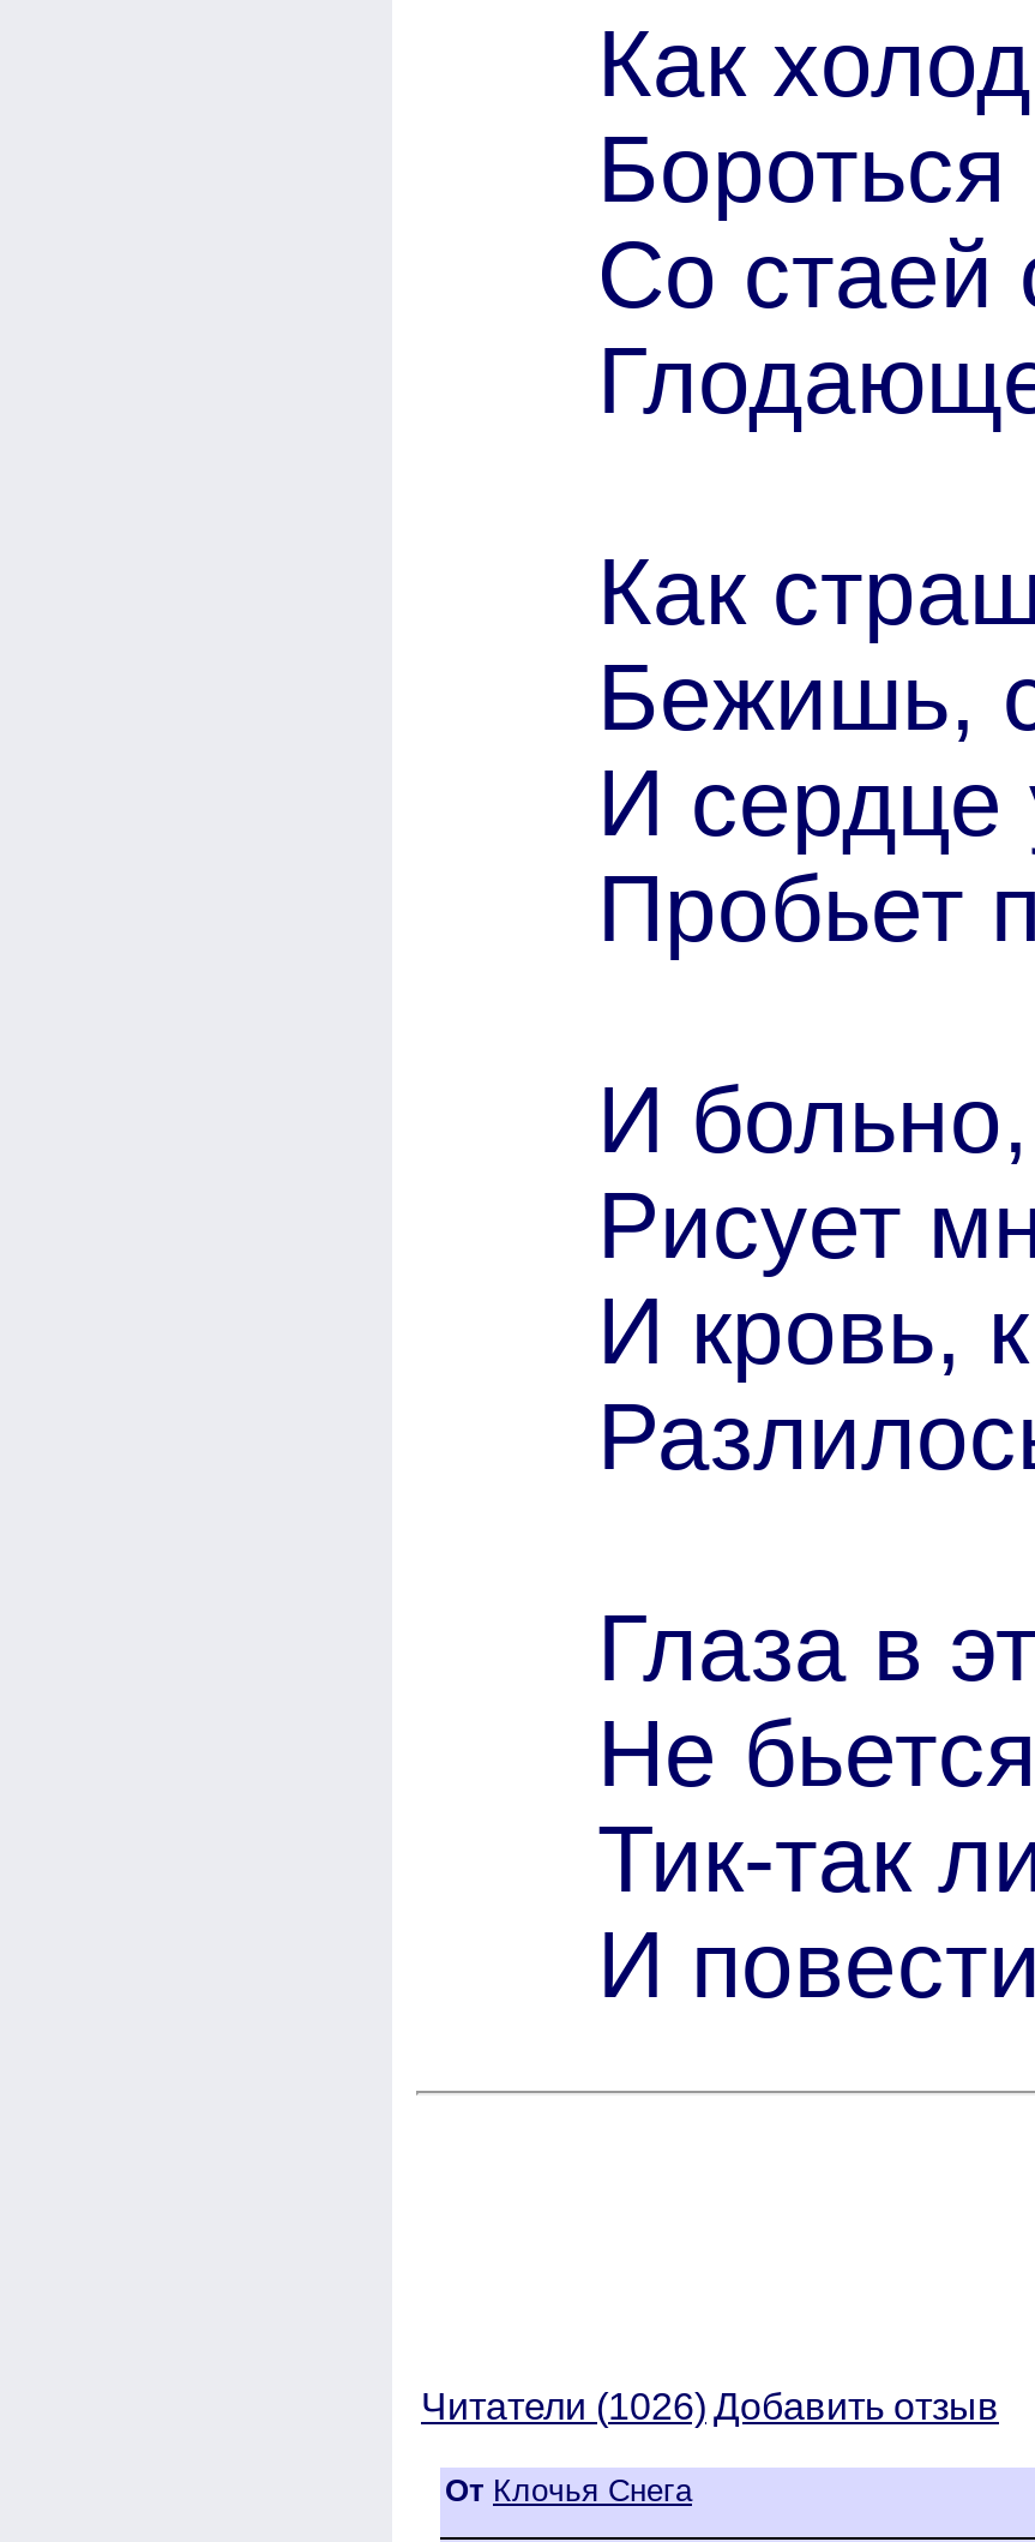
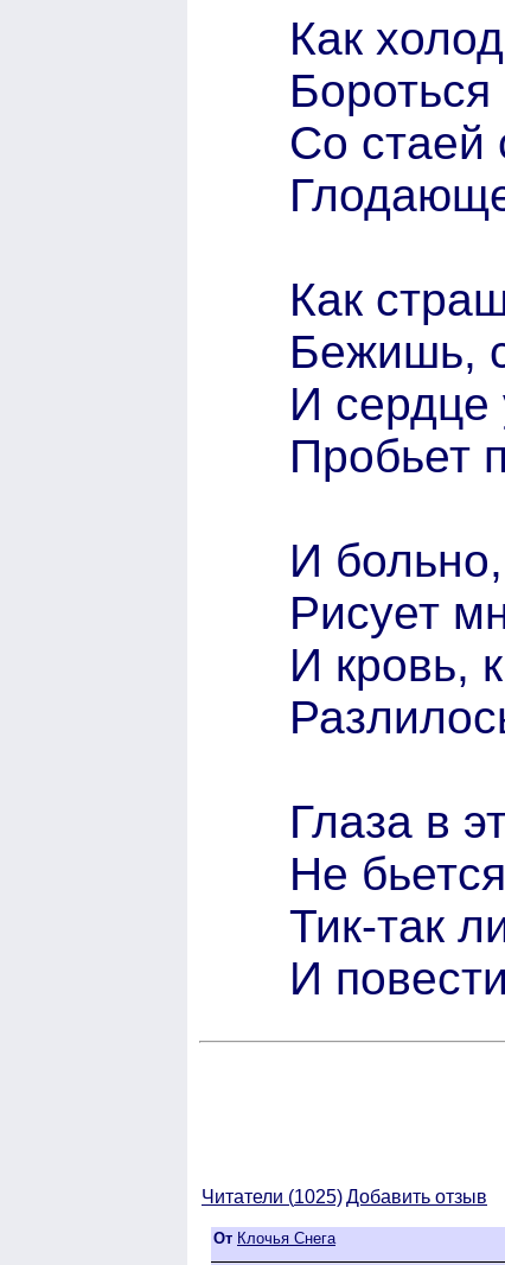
[421,2385,999,2426] Читатели (1026) Добавить отзыв -> [202,1186,487,1206] Читатели (1025) Добавить отзыв

